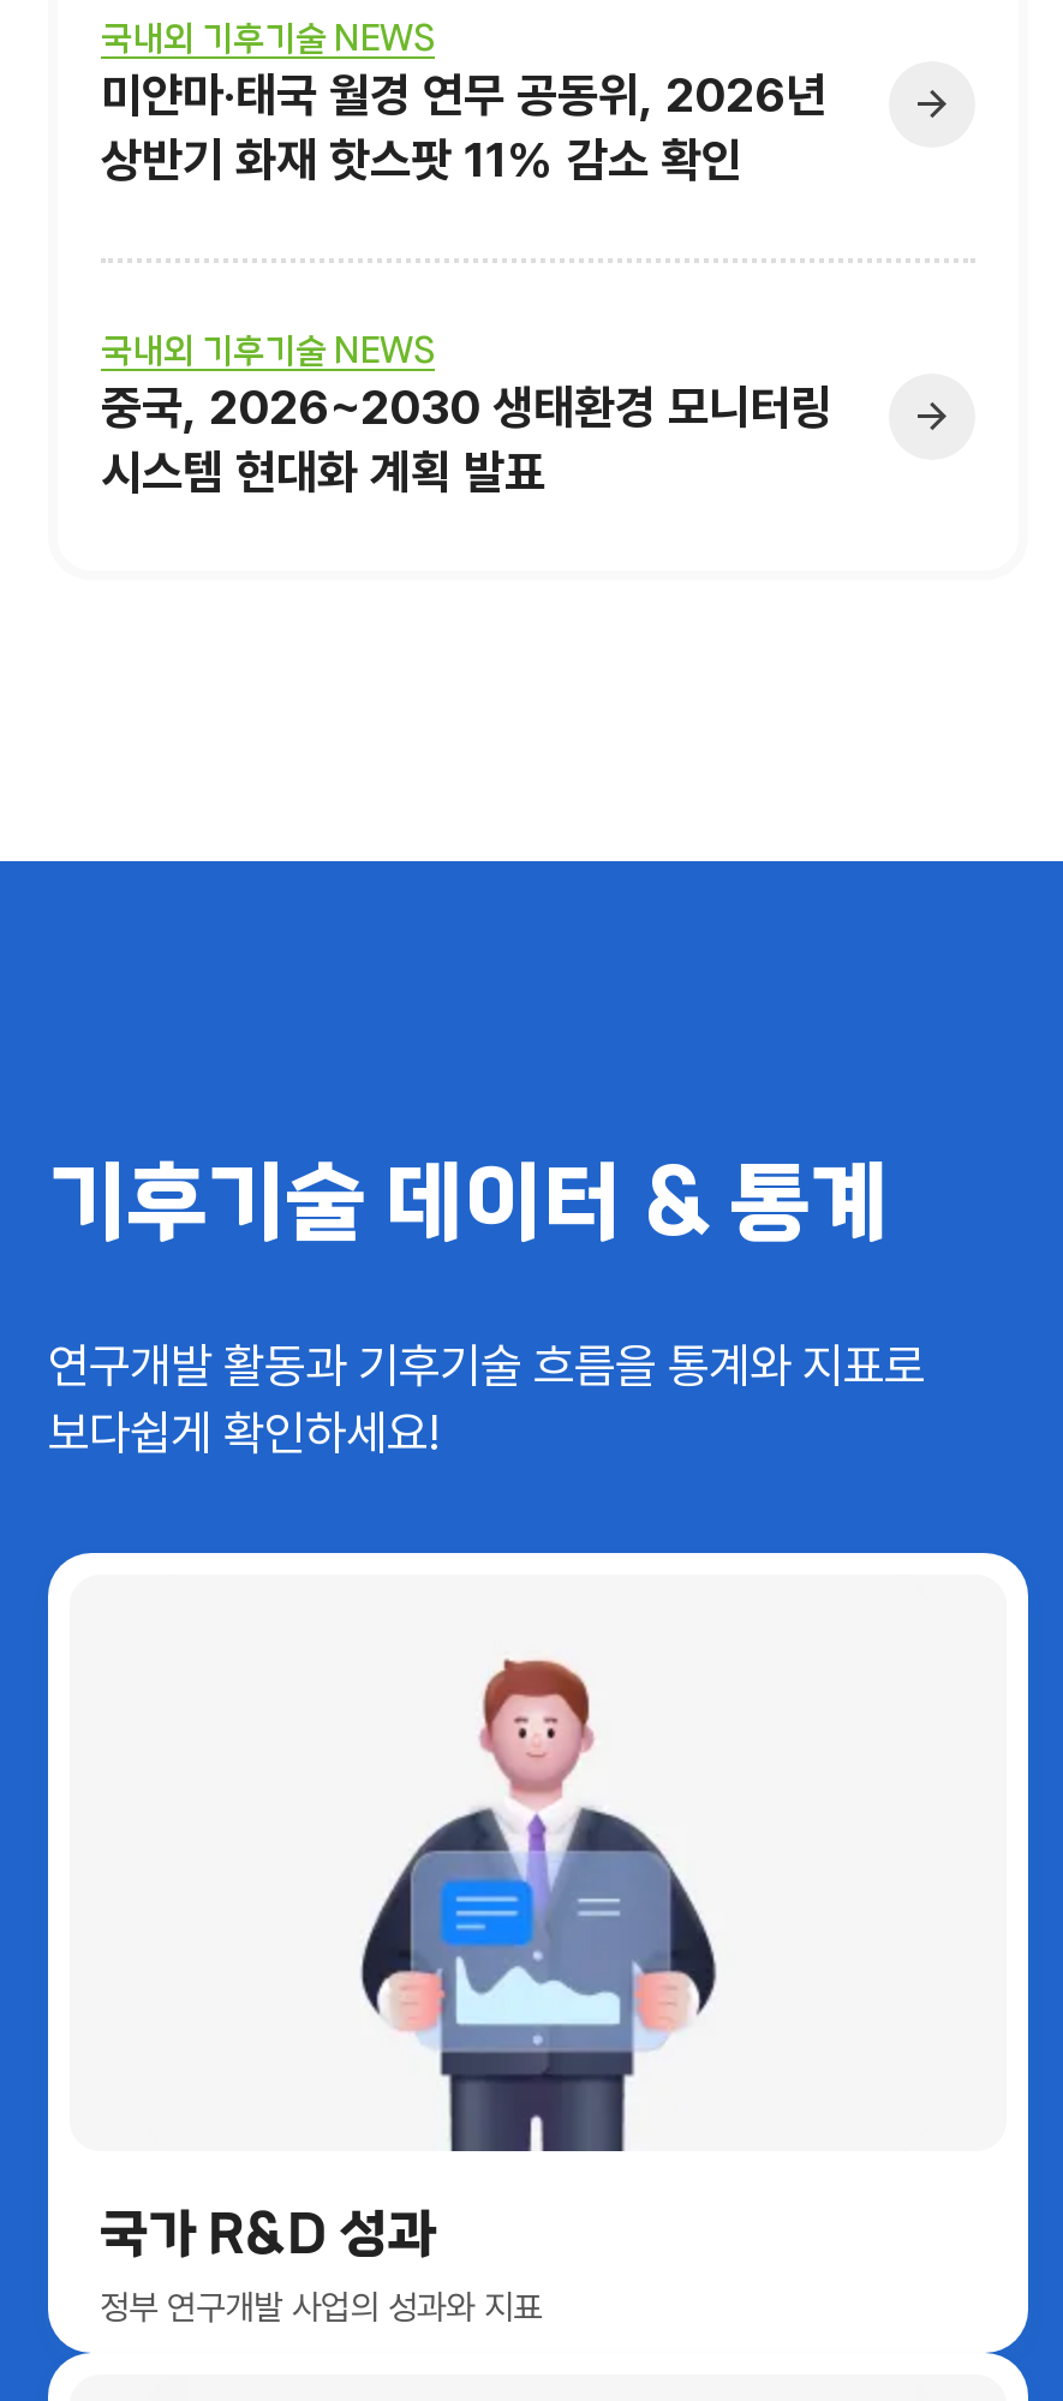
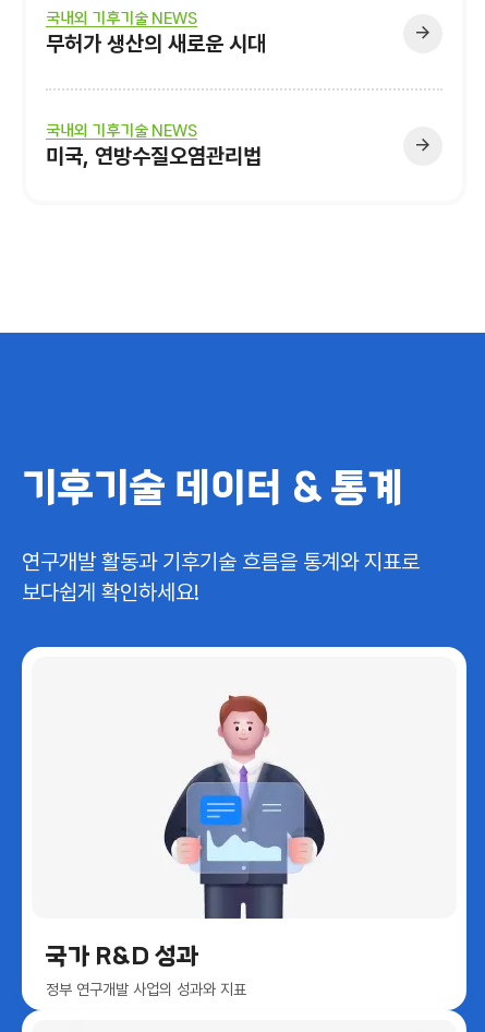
[101,66,826,189] 미얀마·태국 월경 연무 공동위, 2026년 | 상반기 화재 핫스팟 11% 감소 확인 -> [46,31,266,57] 무허가 생산의 새로운 시대
[101,378,831,501] 중국, 2026~2030 생태환경 모니터링 | 시스템 현대화 계획 발표 -> [46,143,262,169] 미국, 연방수질오염관리법

